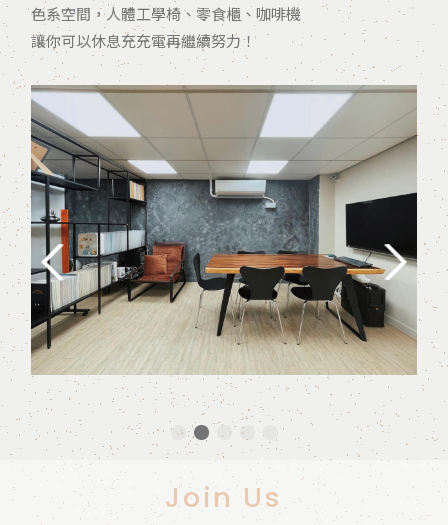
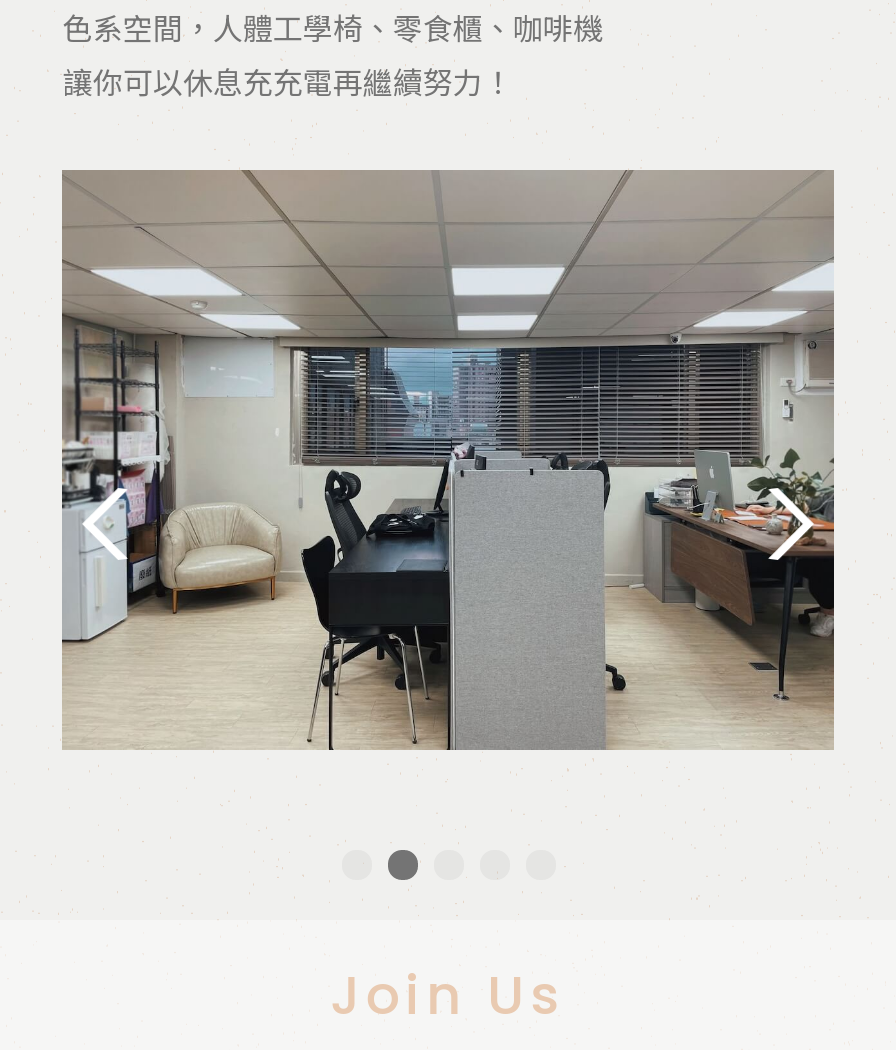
[30,87,418,374] [image] -> [60,172,836,750] [image]

